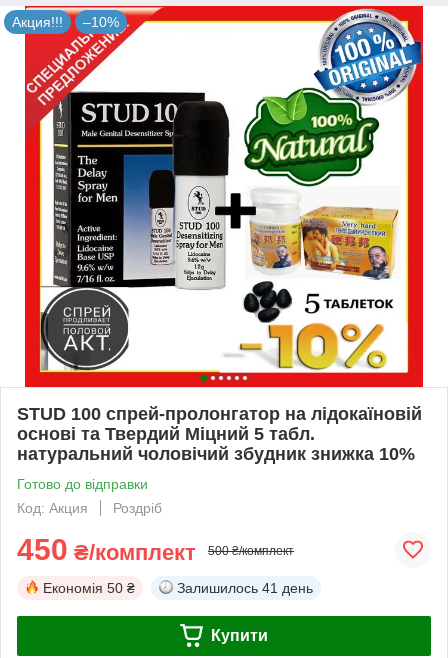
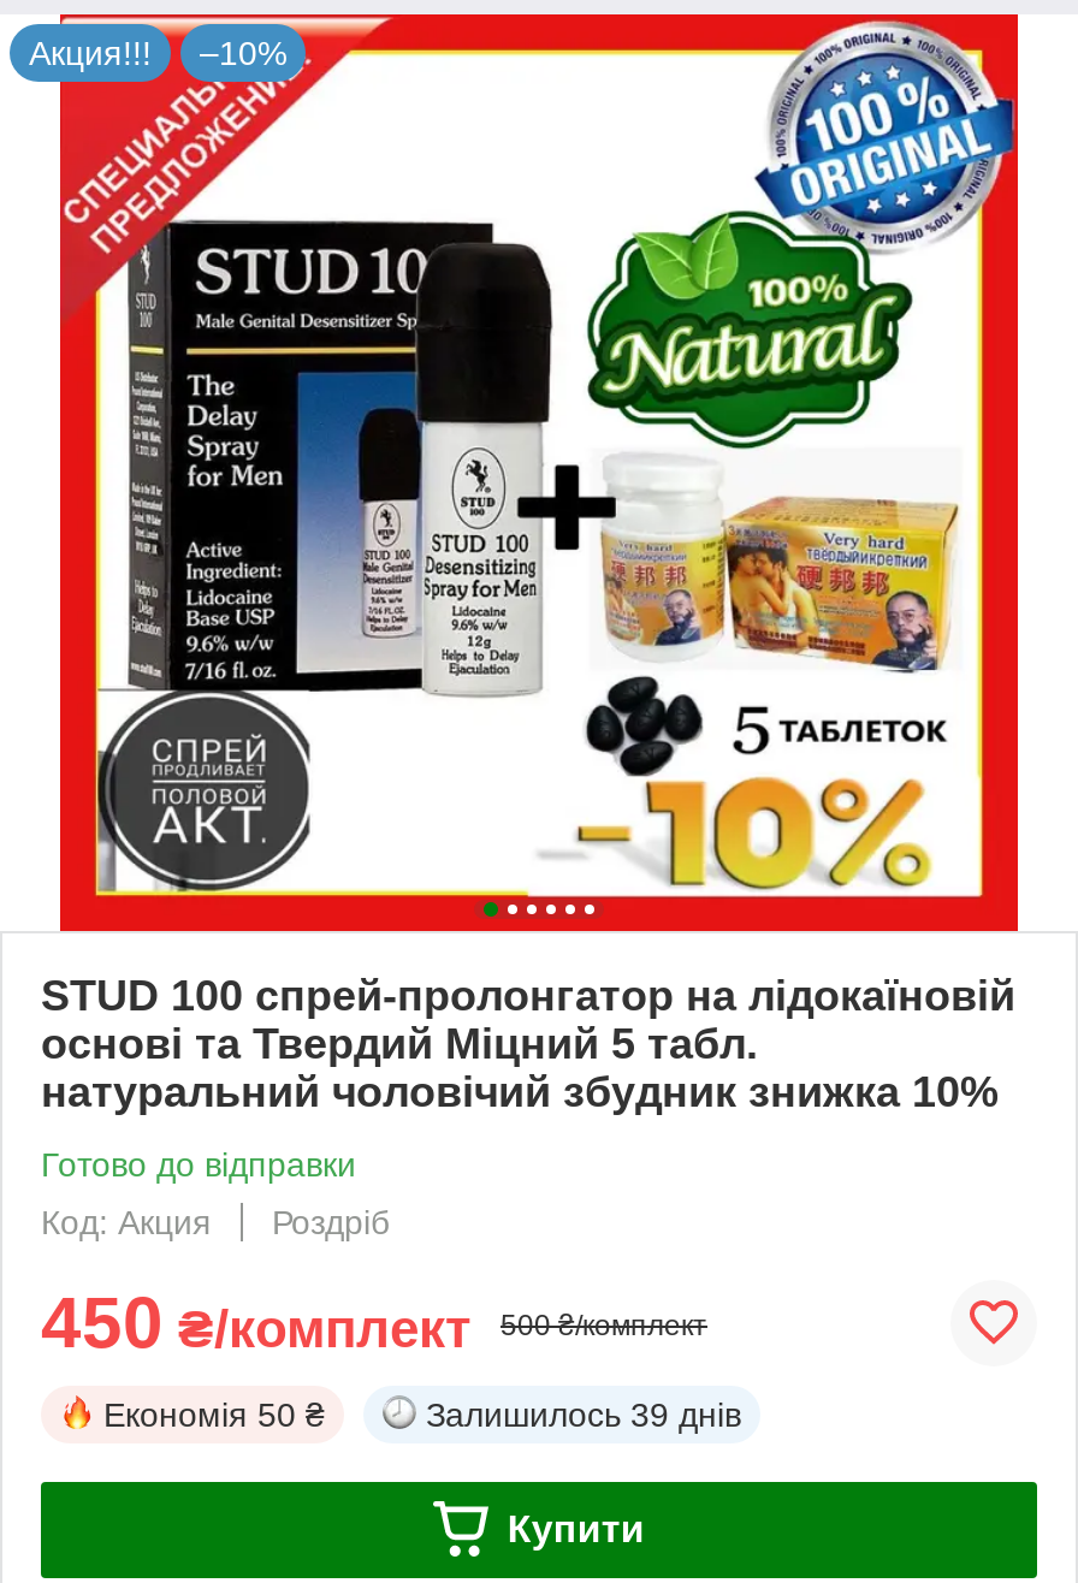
[177,580,313,596] Залишилось 41 день -> [426,1395,741,1433] Залишилось 39 днів

